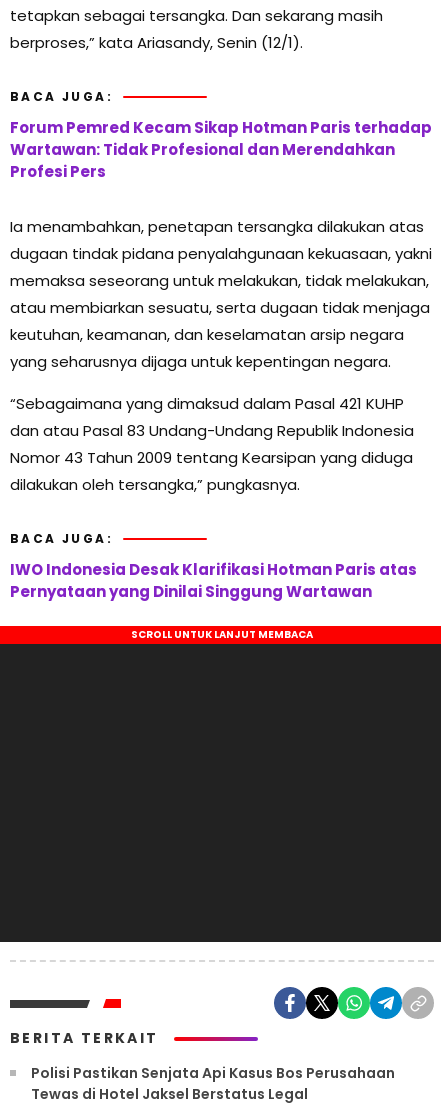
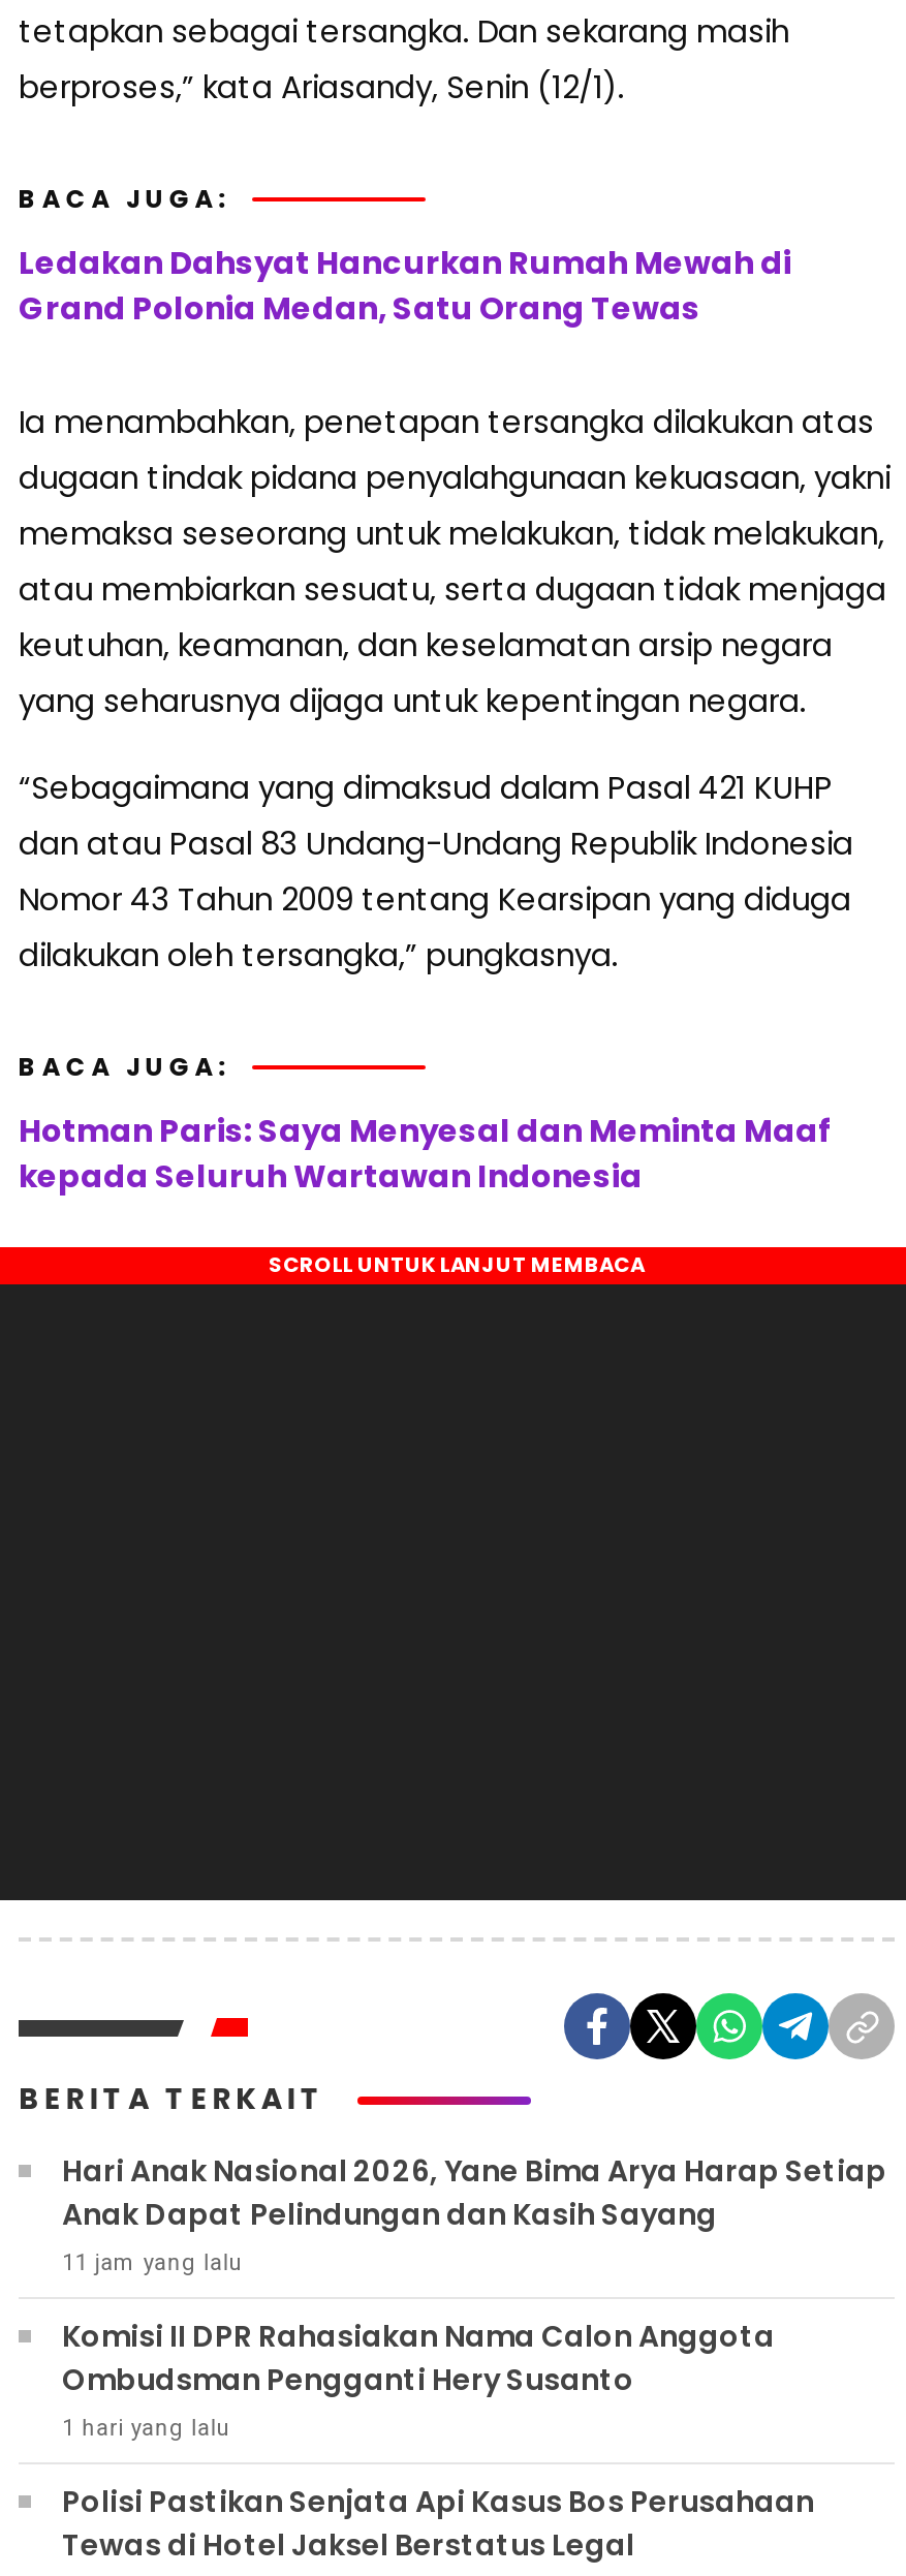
[10,117,432,182] Forum Pemred Kecam Sikap Hotman Paris terhadap | Wartawan: Tidak Profesional dan Merendahkan | Profesi Pers -> [19,241,791,330] Ledakan Dahsyat Hancurkan Rumah Mewah di | Grand Polonia Medan, Satu Orang Tewas
moved [10,216,432,547] -> [19,400,891,1084]: Ia menambahkan, penetapan tersangka dilakukan atas | dugaan tindak pidana penyalahgunaan kekuasaan, yakni | memaksa seseorang untuk melakukan, tidak melakukan, | ... | dilakukan oleh tersangka,” pungkasnya. | BACA JUGA:
[10,559,417,602] IWO Indonesia Desak Klarifikasi Hotman Paris atas | Pernyataan yang Dinilai Singgung Wartawan -> [19,1109,833,1198] Hotman Paris: Saya Menyesal dan Meminta Maaf | kepada Seluruh Wartawan Indonesia
moved [10,1028,159,1048] -> [19,2078,326,2120]: BERITA TERKAIT
none -> [62,2151,886,2442] Hari Anak Nasional 2026, Yane Bima Arya Harap Setiap | Anak Dapat Pelindungan dan Kasih Sayang | 11 jam yang lalu | Komisi II DPR Rahasiakan Nama Calon Anggota | Ombudsman Pengganti Hery Susanto | 1 hari yang lalu

